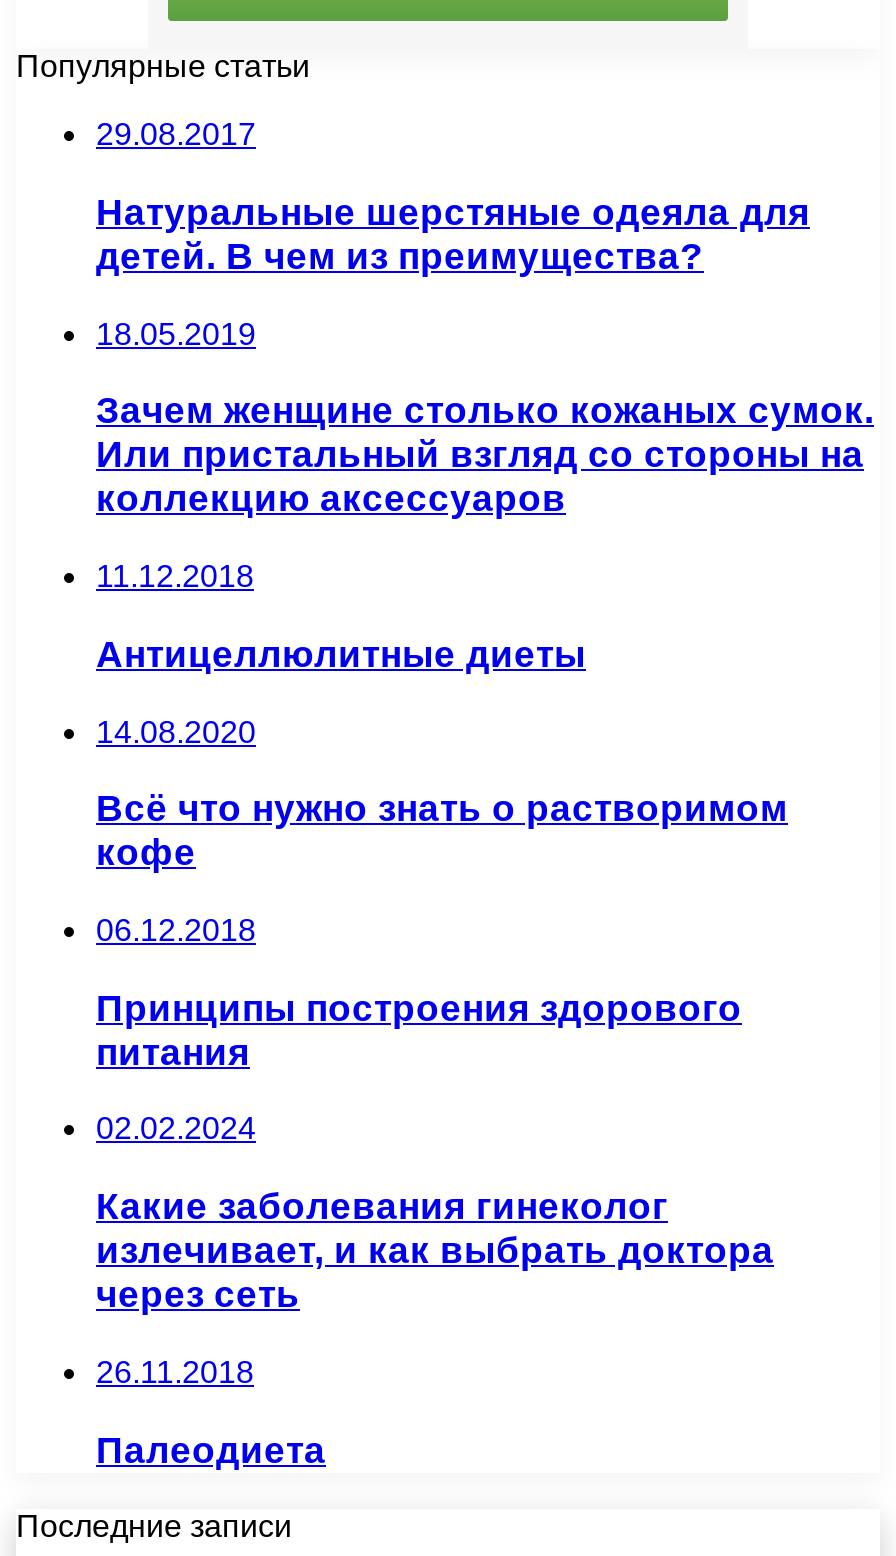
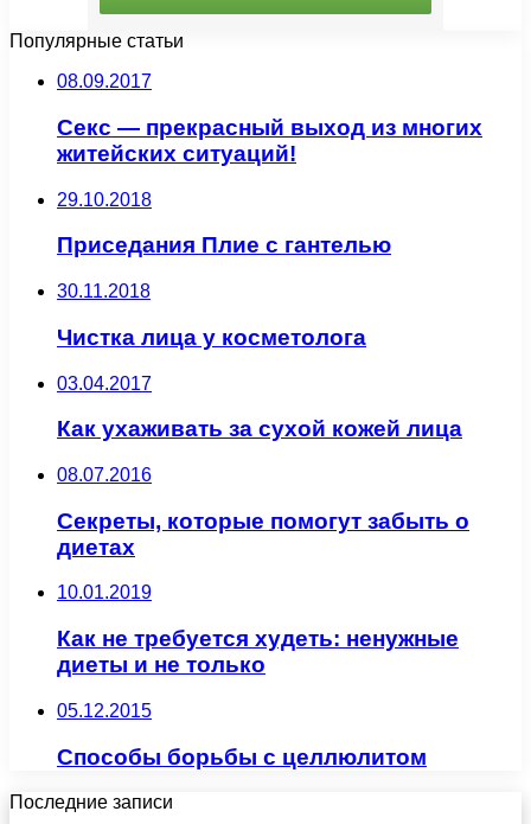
[96,117,256,151] 29.08.2017 -> [57,71,152,92] 08.09.2017
[96,191,810,277] Натуральные шерстяные одеяла для | детей. В чем из преимущества? -> [57,115,482,166] Секс — прекрасный выход из многих | житейских ситуаций!
[96,316,256,350] 18.05.2019 -> [57,189,152,209] 29.10.2018
[96,390,874,520] Зачем женщине столько кожаных сумок. | Или пристальный взгляд со стороны на | коллекцию аксессуаров -> [57,233,391,258] Приседания Плие с гантелью
[96,559,254,593] 11.12.2018 -> [57,281,151,301] 30.11.2018
[96,633,586,675] Антицеллюлитные диеты -> [57,325,366,350] Чистка лица у косметолога
[96,714,256,748] 14.08.2020 -> [57,373,152,393] 03.04.2017
[96,788,788,874] Всё что нужно знать о растворимом | кофе -> [57,417,462,441] Как ухаживать за сухой кожей лица
[96,913,256,947] 06.12.2018 -> [57,465,152,485] 08.07.2016
[96,986,742,1072] Принципы построения здорового | питания -> [57,508,469,559] Секреты, которые помогут забыть о | диетах
[96,1112,256,1146] 02.02.2024 -> [57,583,152,603] 10.01.2019
[96,1185,774,1315] Какие заболевания гинеколог | излечивает, и как выбрать доктора | через сеть -> [57,626,459,677] Как не требуется худеть: ненужные | диеты и не только
[96,1355,254,1389] 26.11.2018 -> [57,701,152,721] 05.12.2015
[96,1428,326,1470] Палеодиета -> [57,744,427,769] Способы борьбы с целлюлитом

